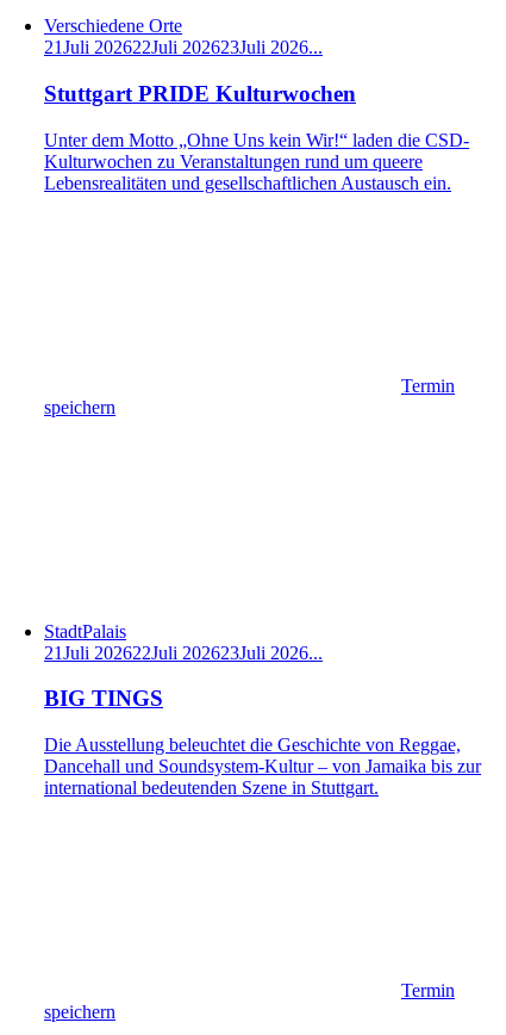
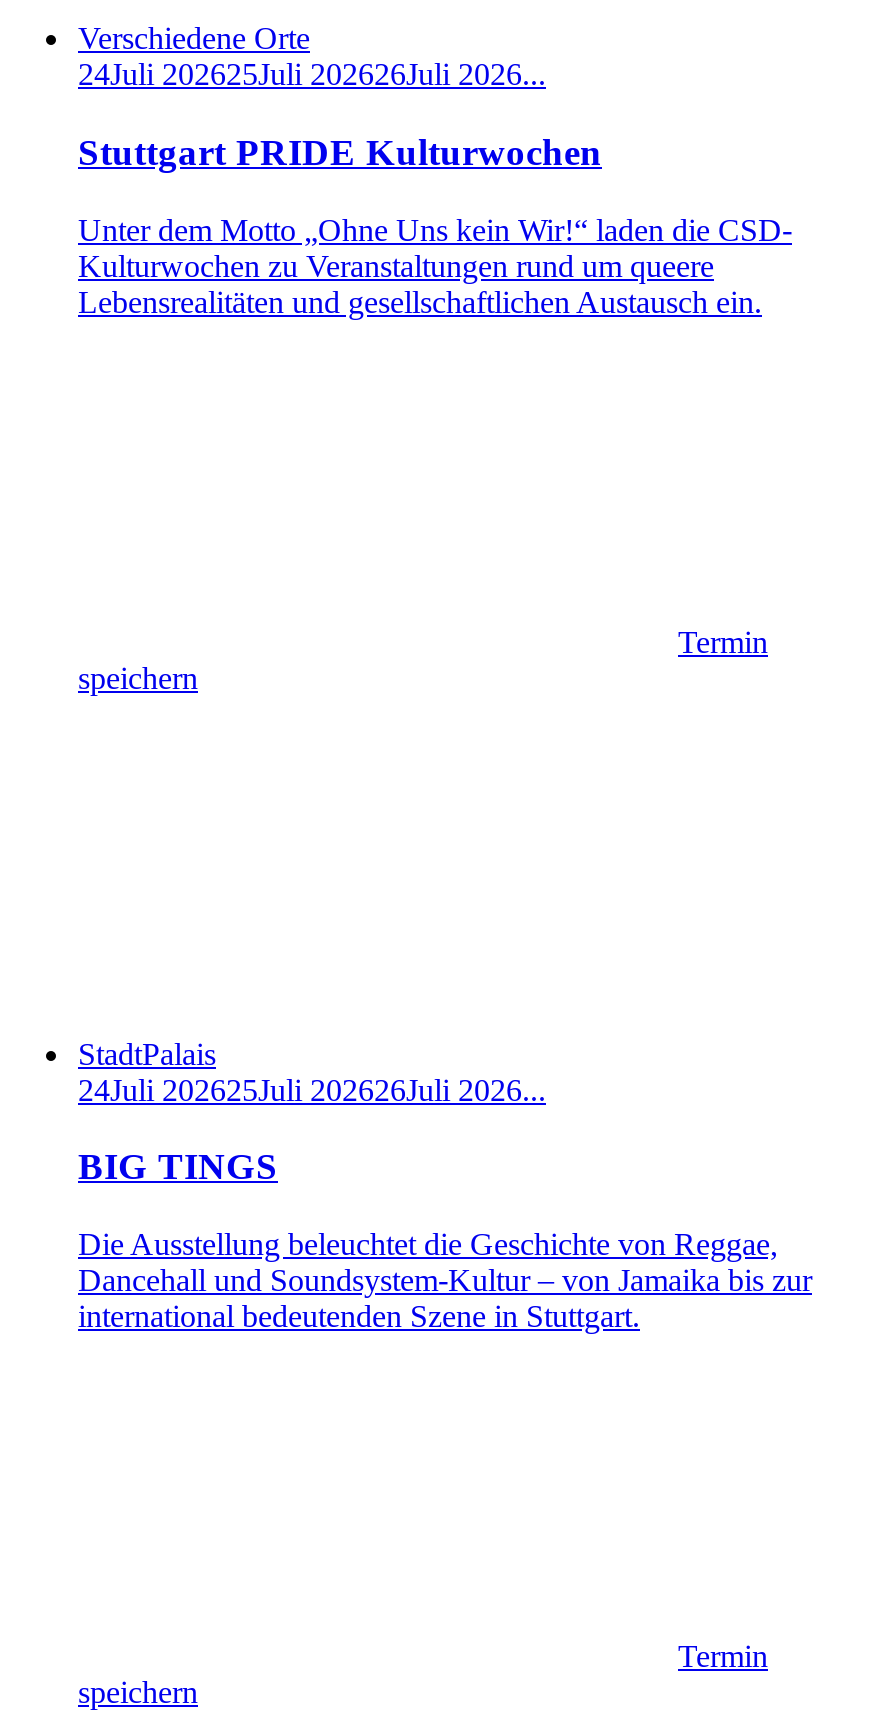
[44,37,323,57] 21Juli 202622Juli 202623Juli 2026... -> [78,57,546,91] 24Juli 202625Juli 202626Juli 2026...
[44,642,323,662] 21Juli 202622Juli 202623Juli 2026... -> [78,1072,546,1106] 24Juli 202625Juli 202626Juli 2026...

